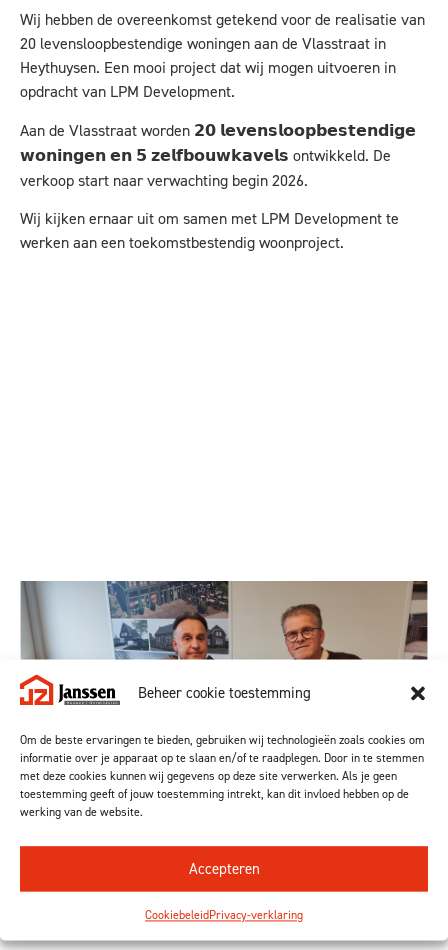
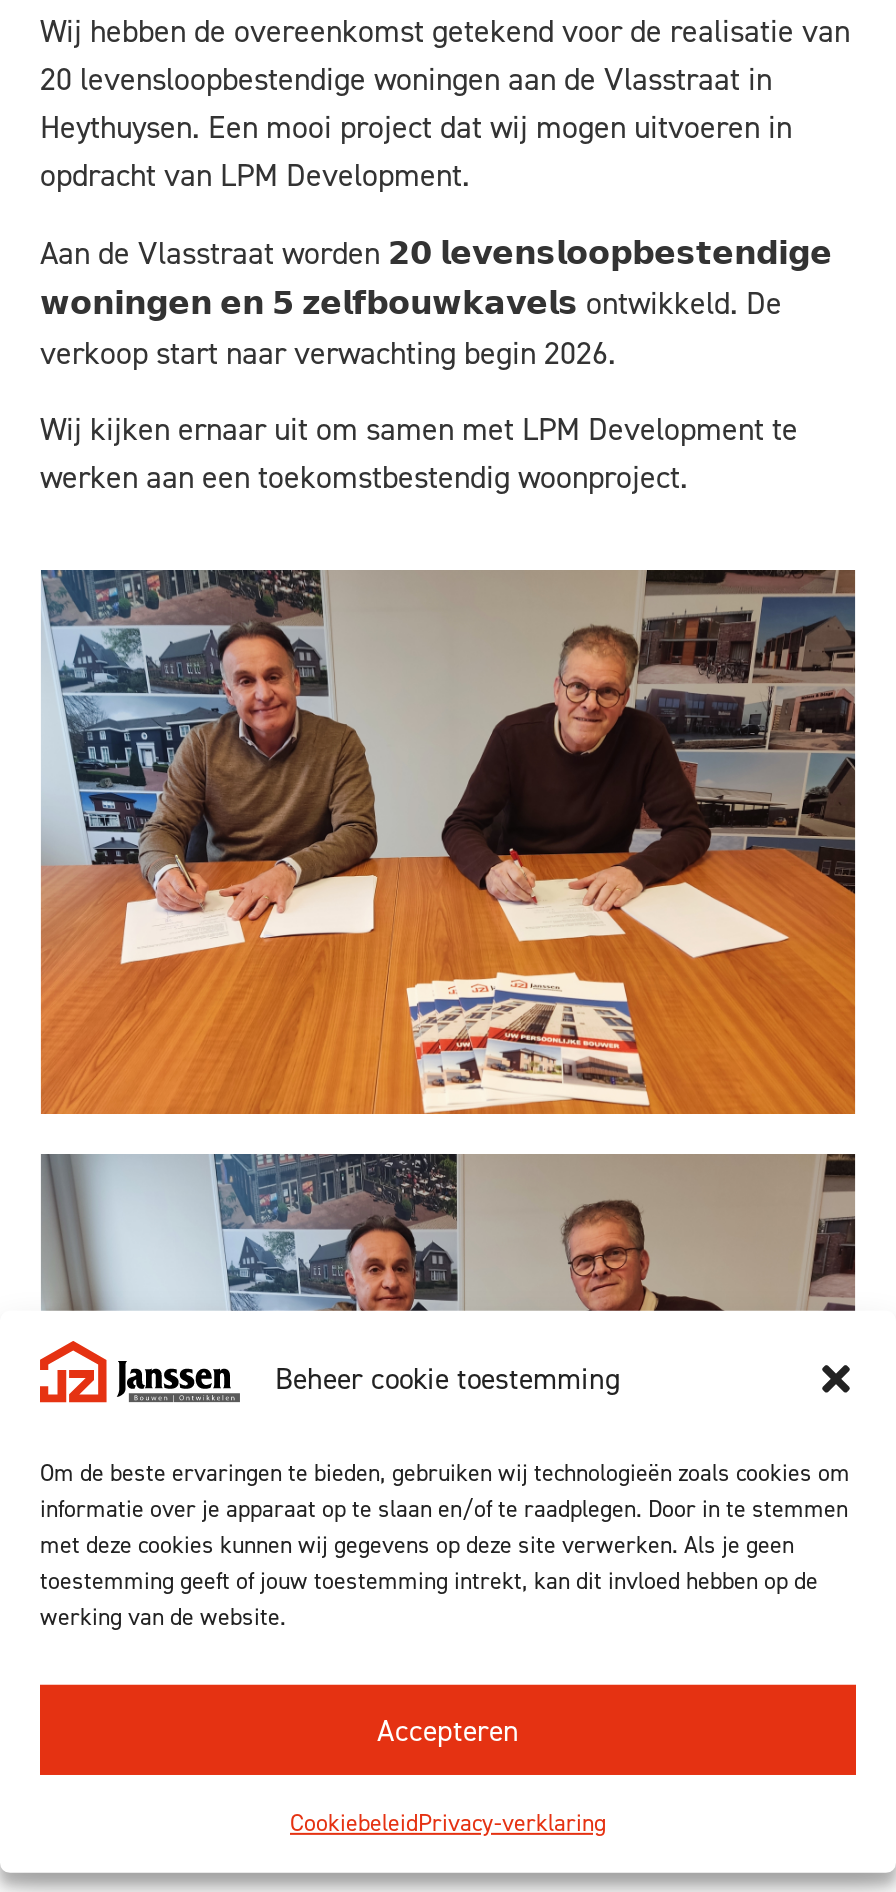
none -> [38,568,858,1116] [image]

